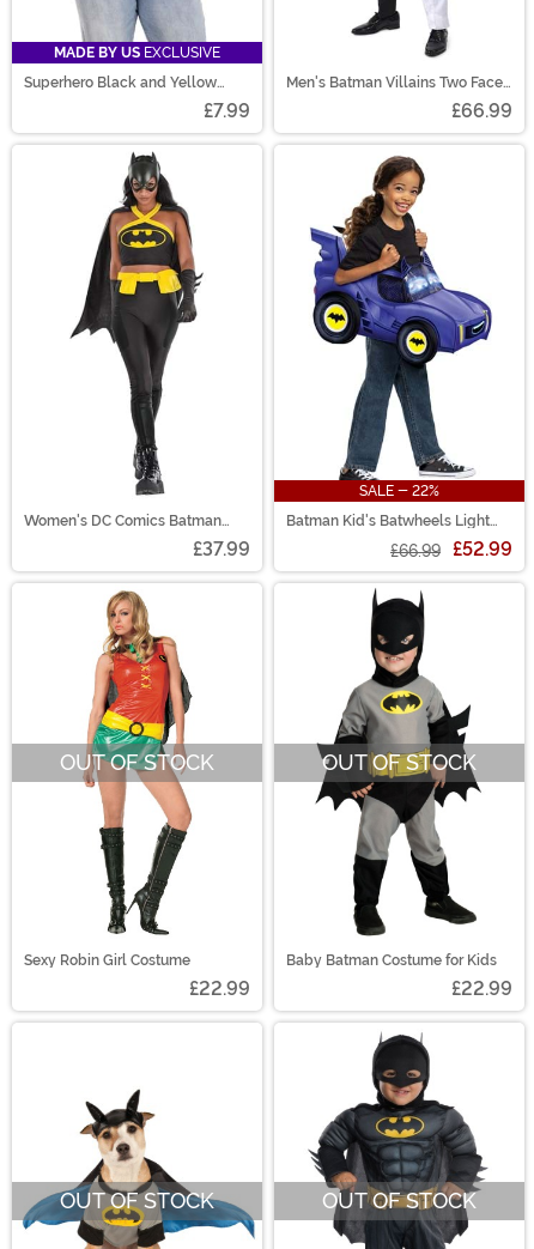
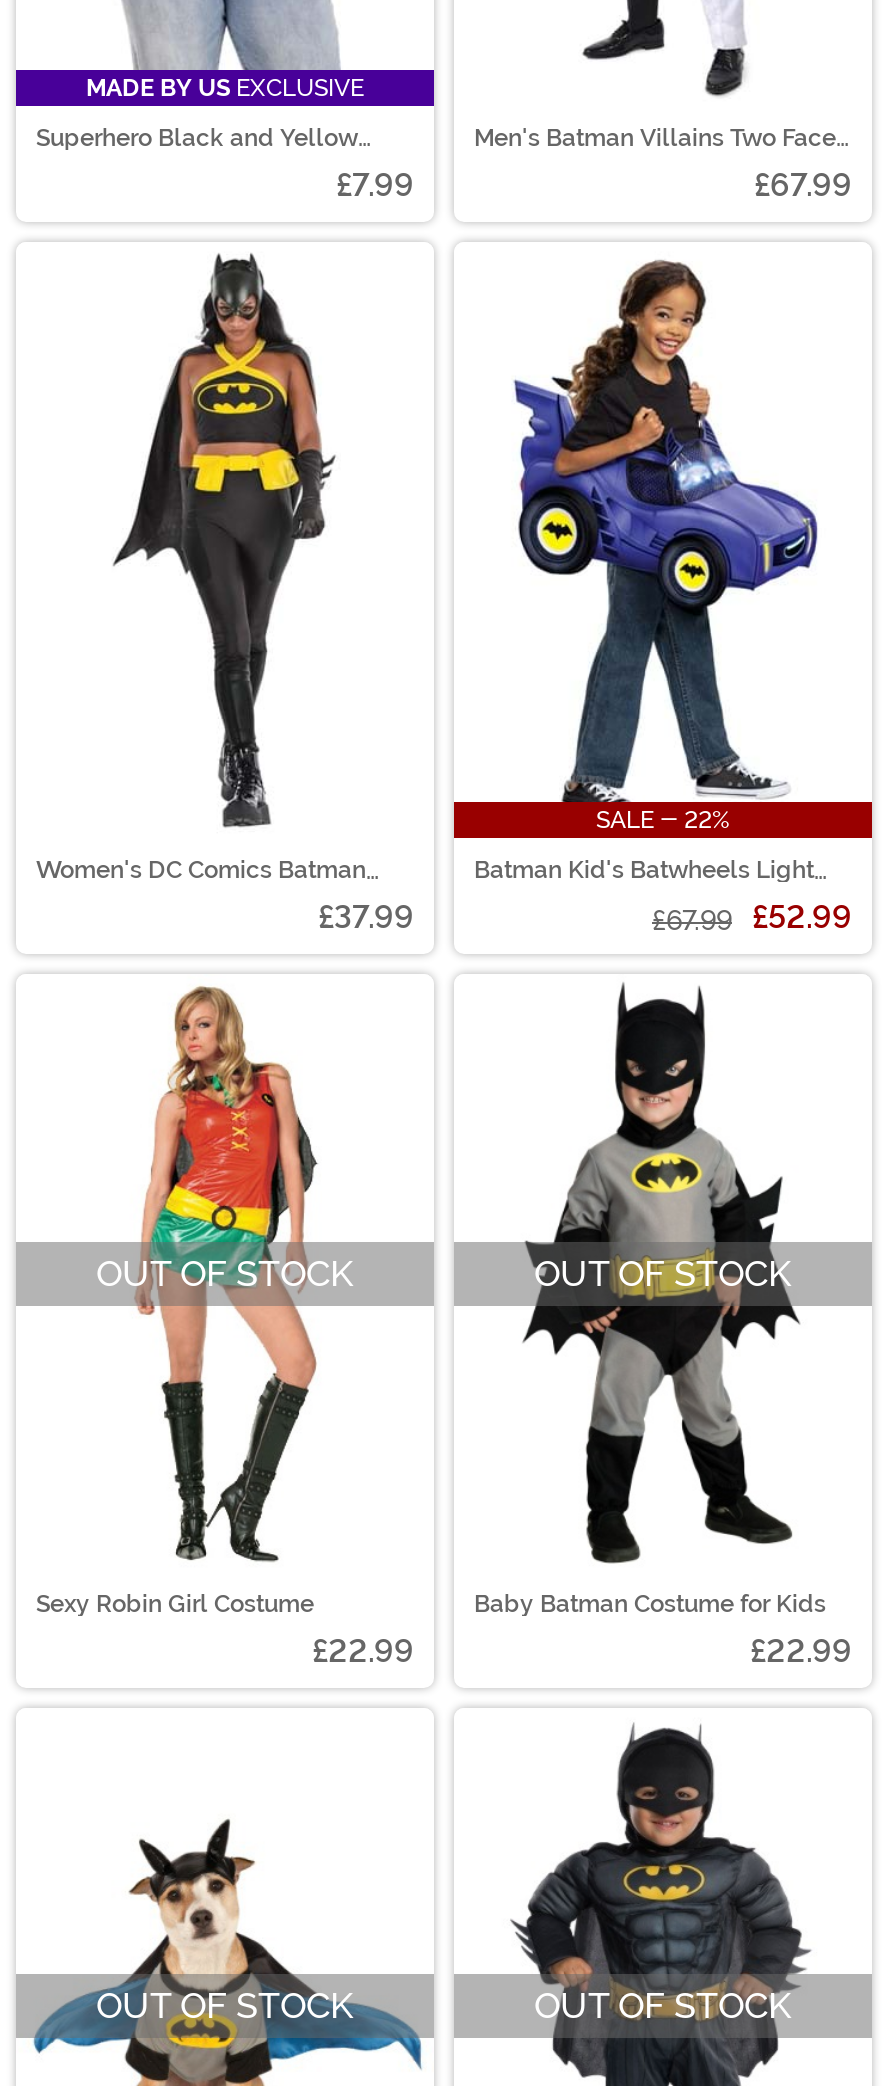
[451,99,512,122] £66.99 -> [754,166,852,204] £67.99
[390,538,512,561] £66.99 £52.99 -> [652,899,852,937] £67.99 £52.99

